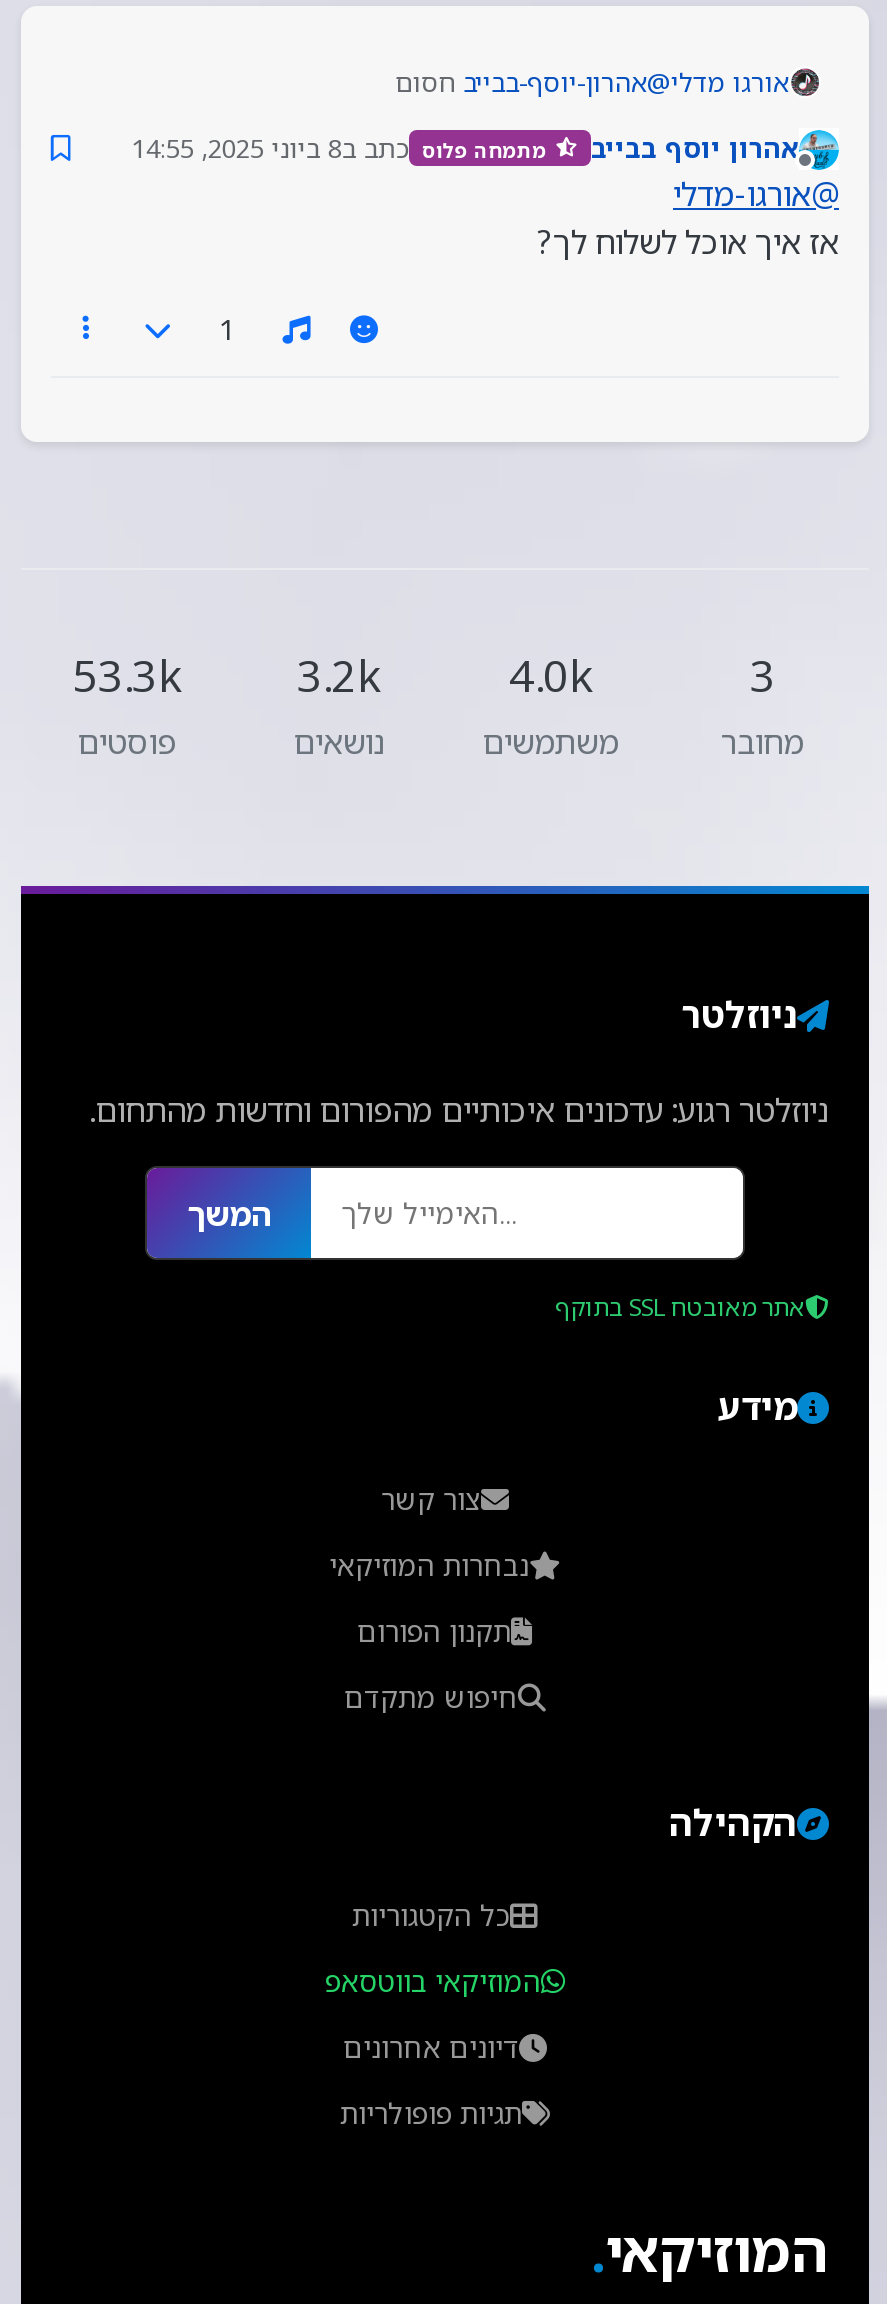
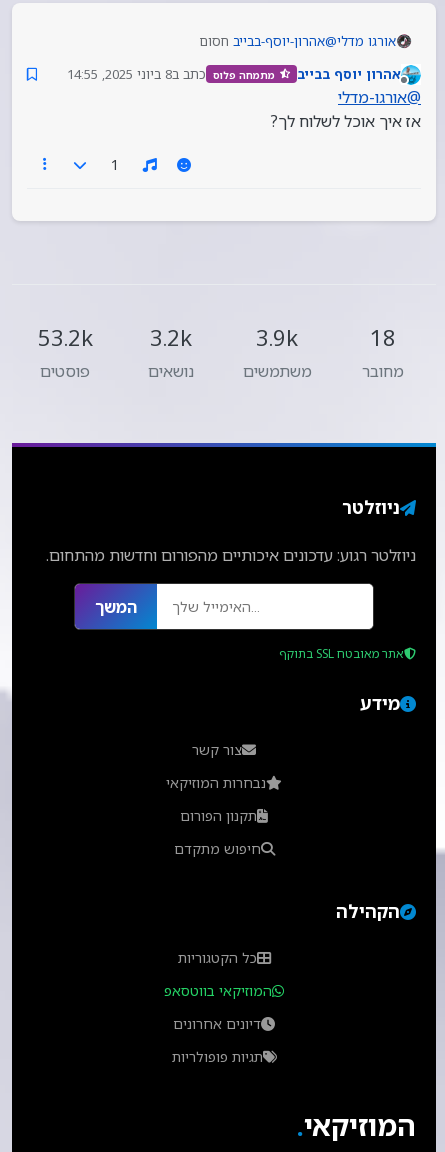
[72,646,381,704] 53.3k 3.2k -> [37,323,192,352] 53.2k 3.2k
[509,646,593,704] 4.0k -> [256,323,298,352] 3.9k
[750,646,776,704] 3 -> [370,323,396,352] 18

